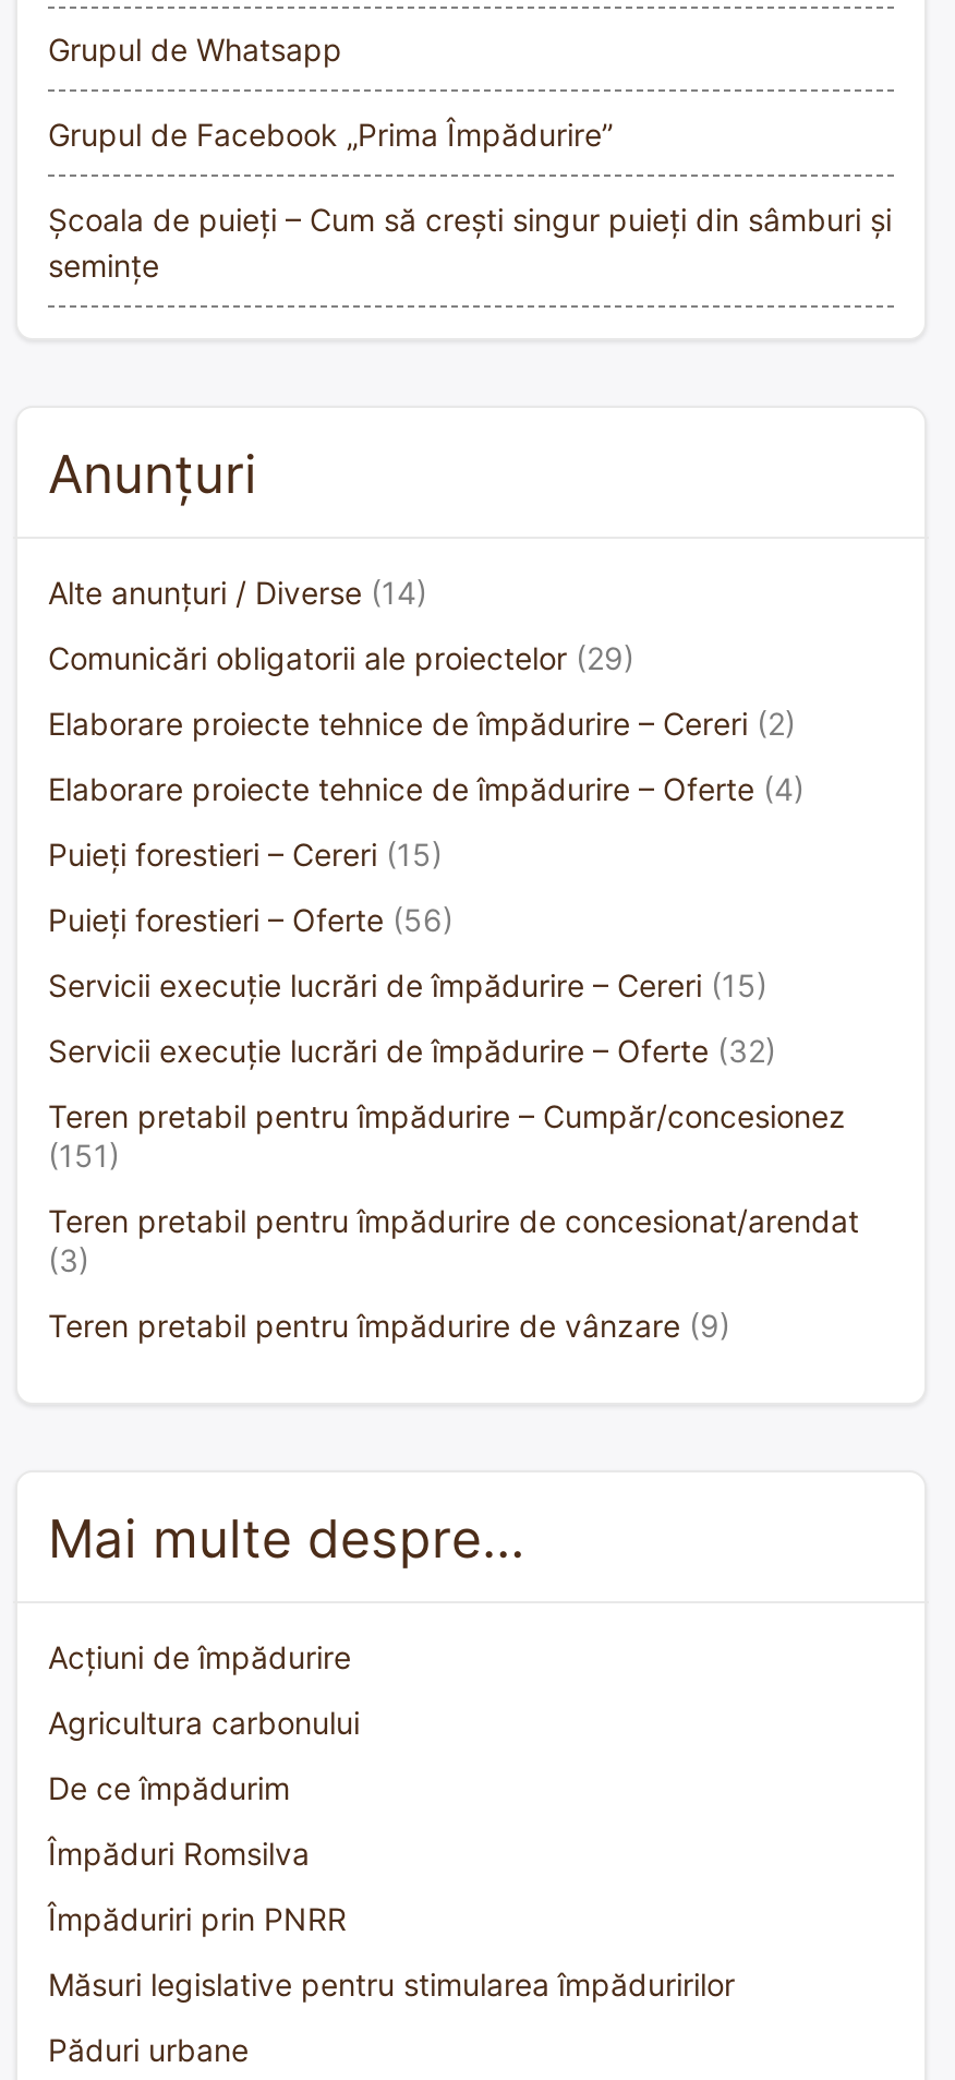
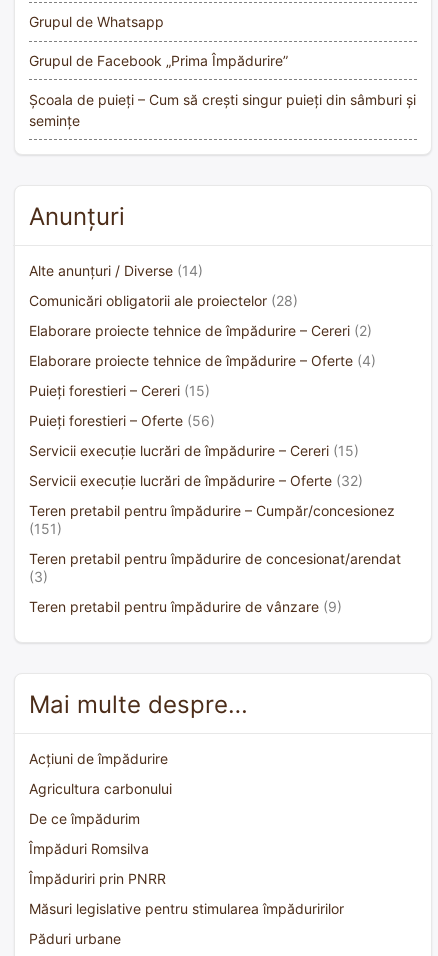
[48,639,634,676] Comunicări obligatorii ale proiectelor (29) -> [29,292,298,309] Comunicări obligatorii ale proiectelor (28)

